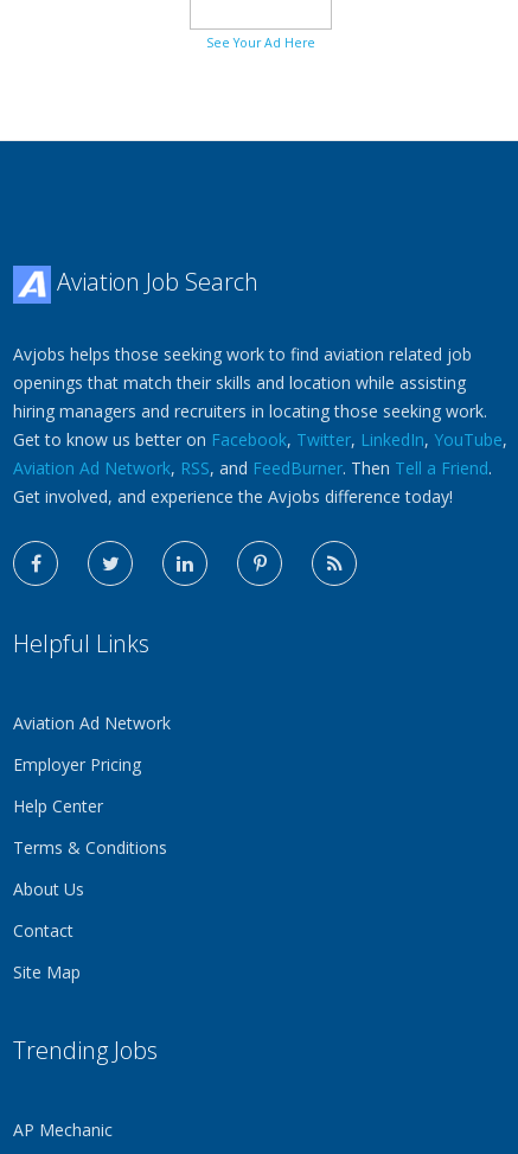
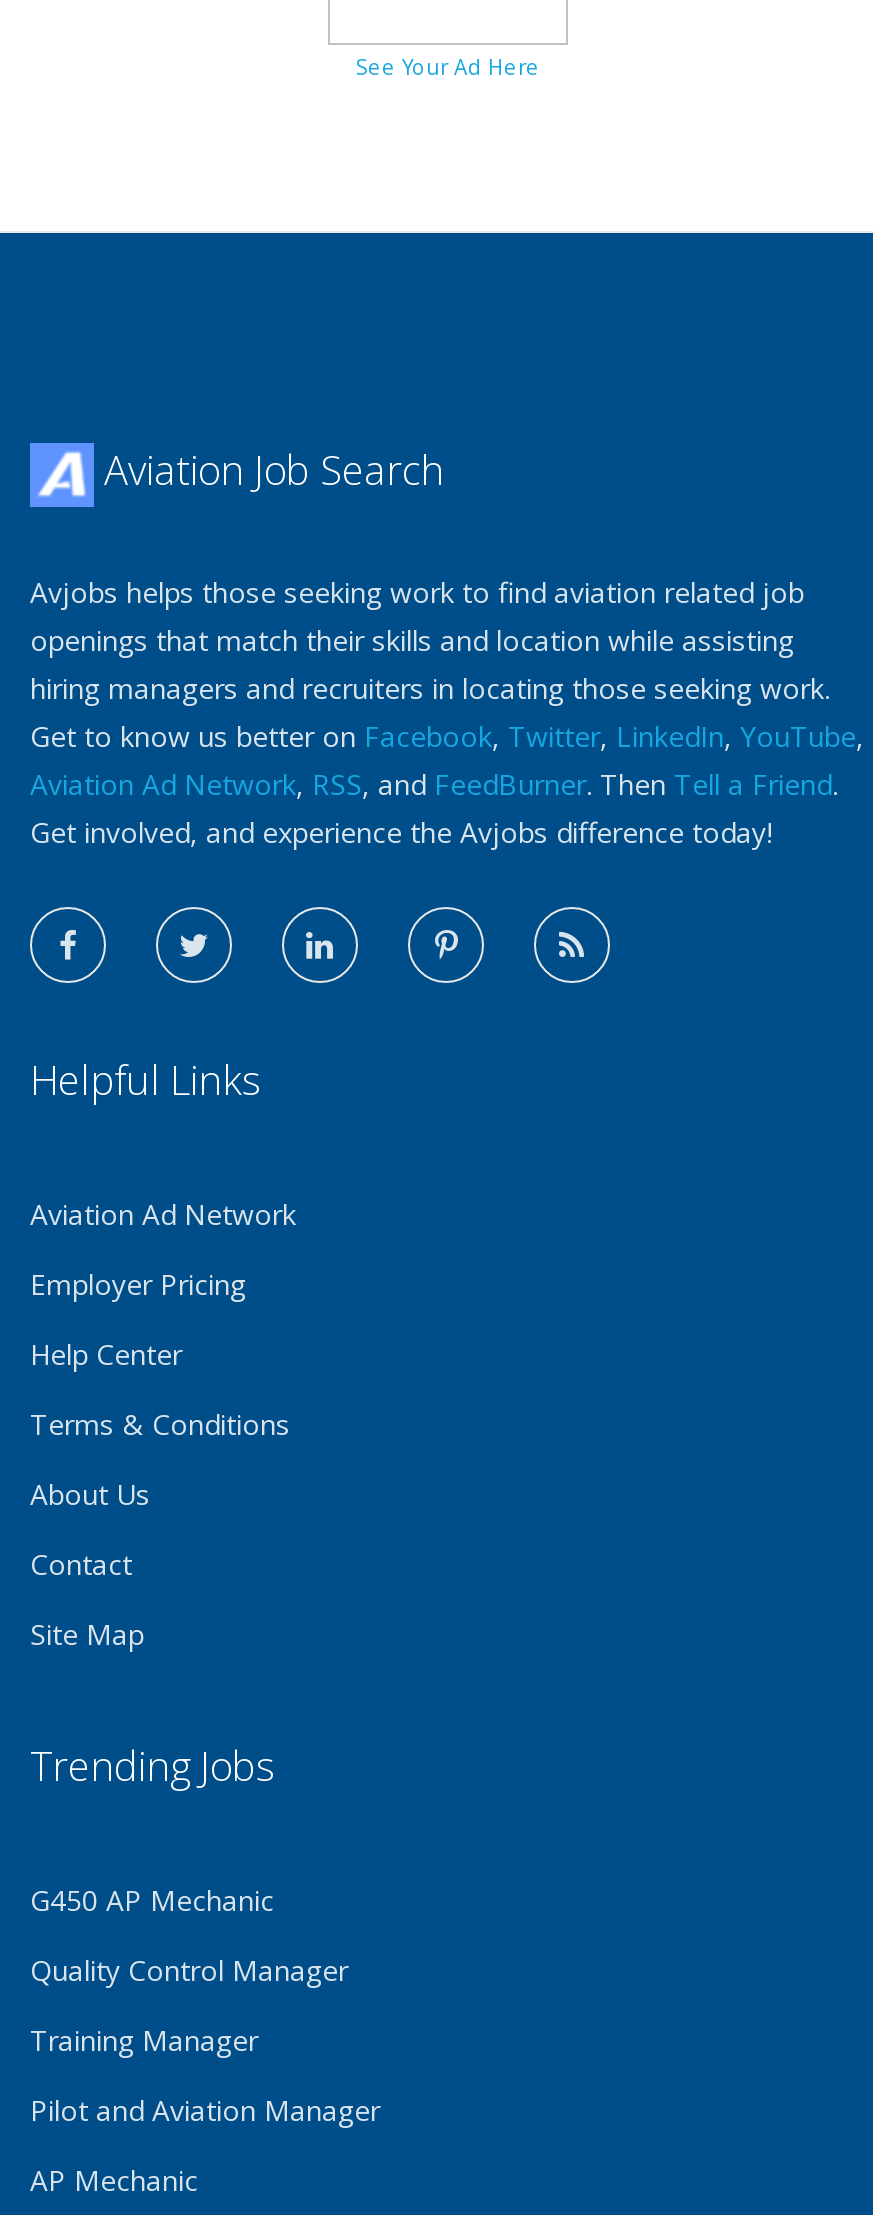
none -> [30,1881,380,2129] G450 AP Mechanic | Quality Control Manager | Training Manager | Pilot and Aviation Manager

